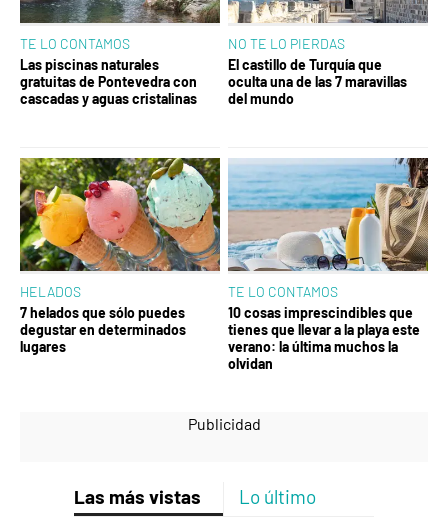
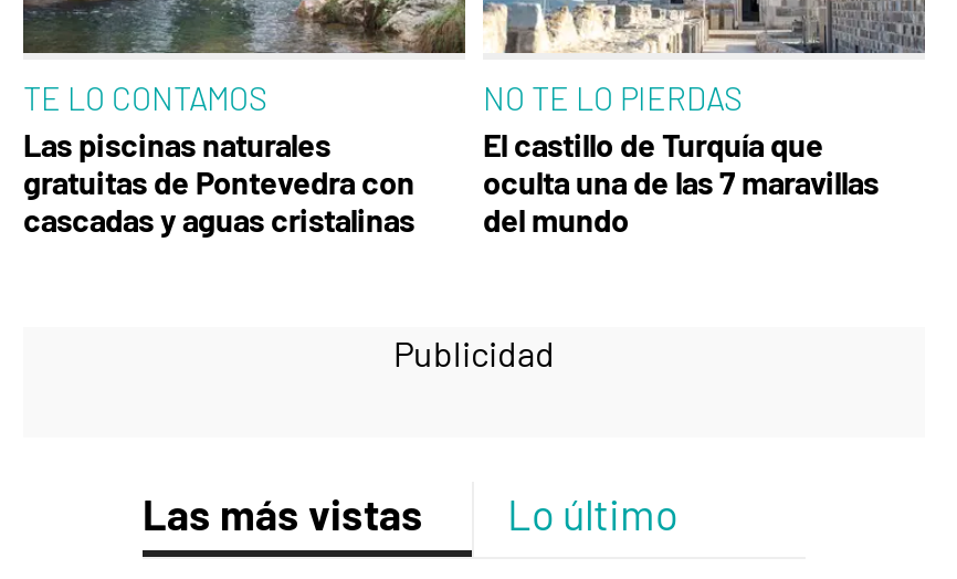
[19,155,220,355] [image] | HELADOS | 7 helados que sólo puedes | degustar en determinados | lugares -> none
[228,155,429,372] [image] | TE LO CONTAMOS | 10 cosas imprescindibles que | tienes que llevar a la playa este | verano: la última muchos la | olvidan -> none

